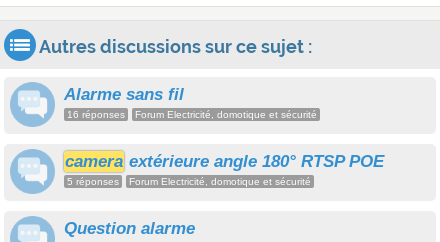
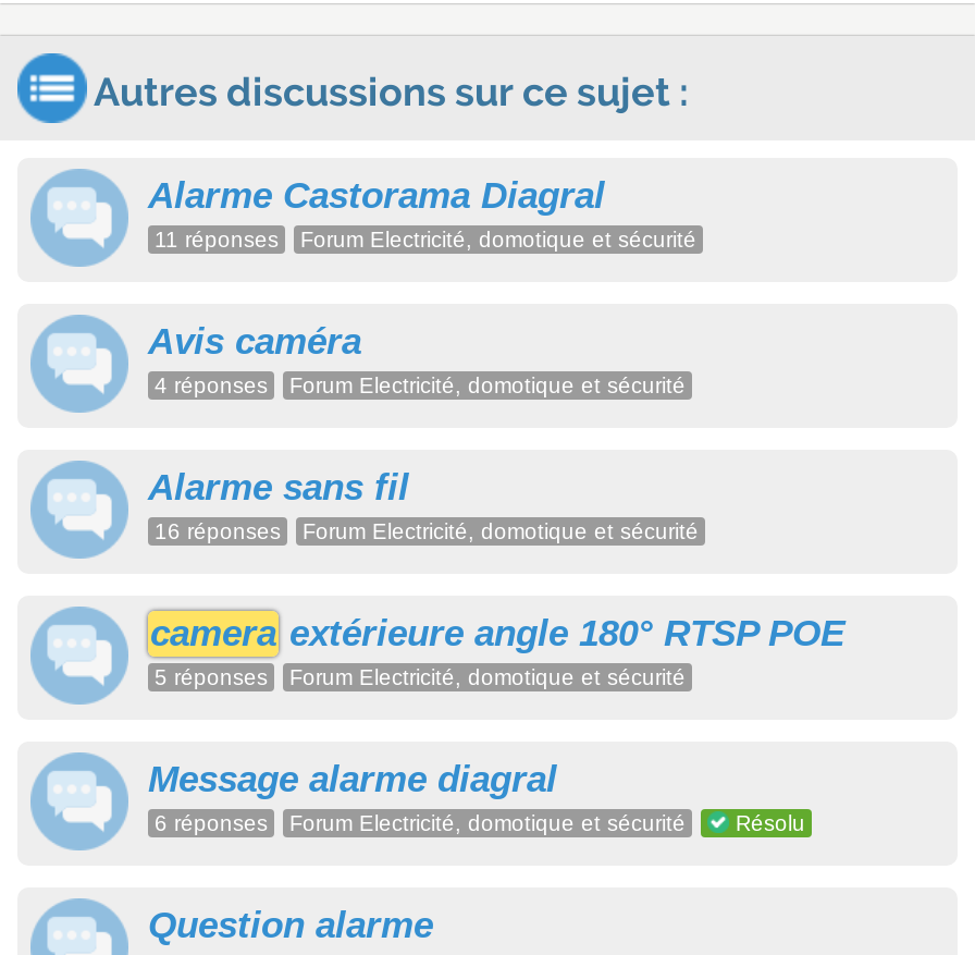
none -> [148,175,696,397] Alarme Castorama Diagral | 11 réponses | Forum Electricité, domotique et sécurité | Avis caméra | 4 réponses | Forum Electricité, domotique et sécurité
none -> [148,759,805,835] Message alarme diagral | 6 réponses | Forum Electricité, domotique et sécurité | Résolu

